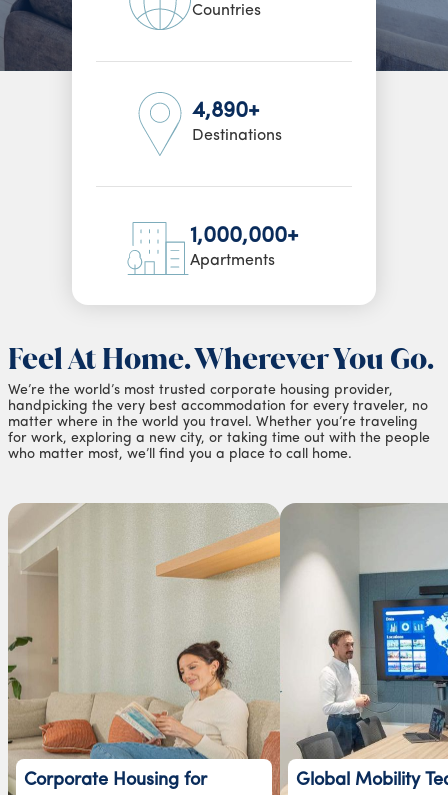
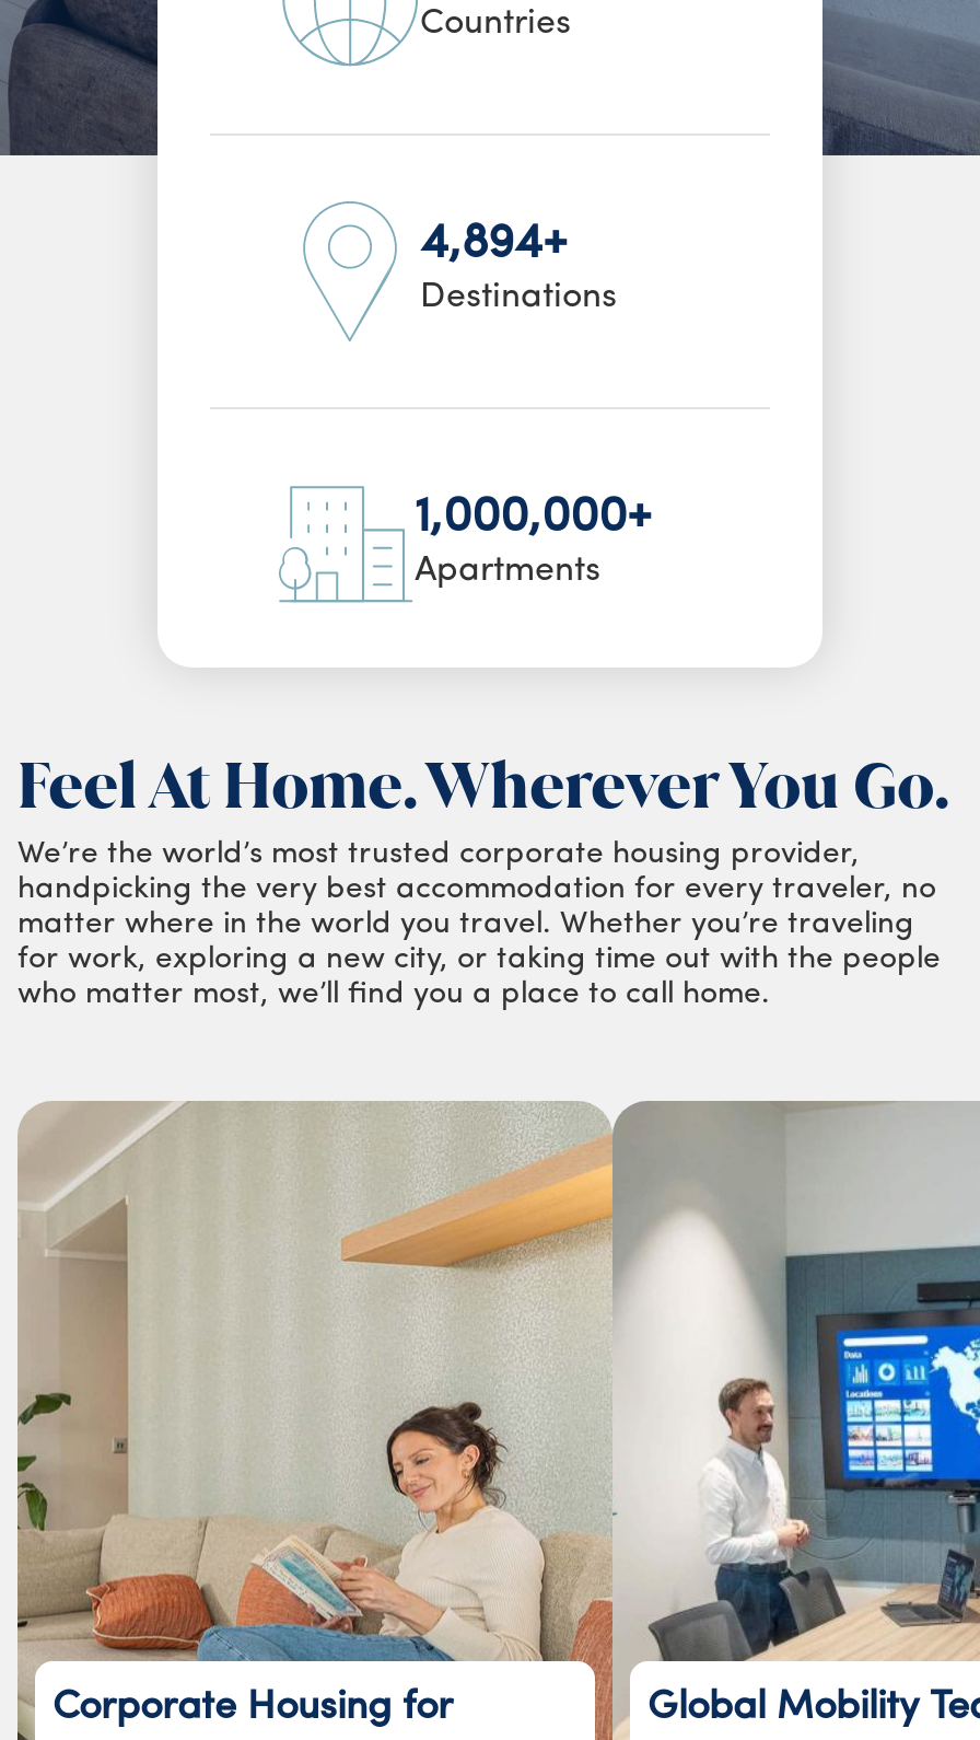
[192,100,259,123] 4,890+ -> [420,219,567,269] 4,894+

